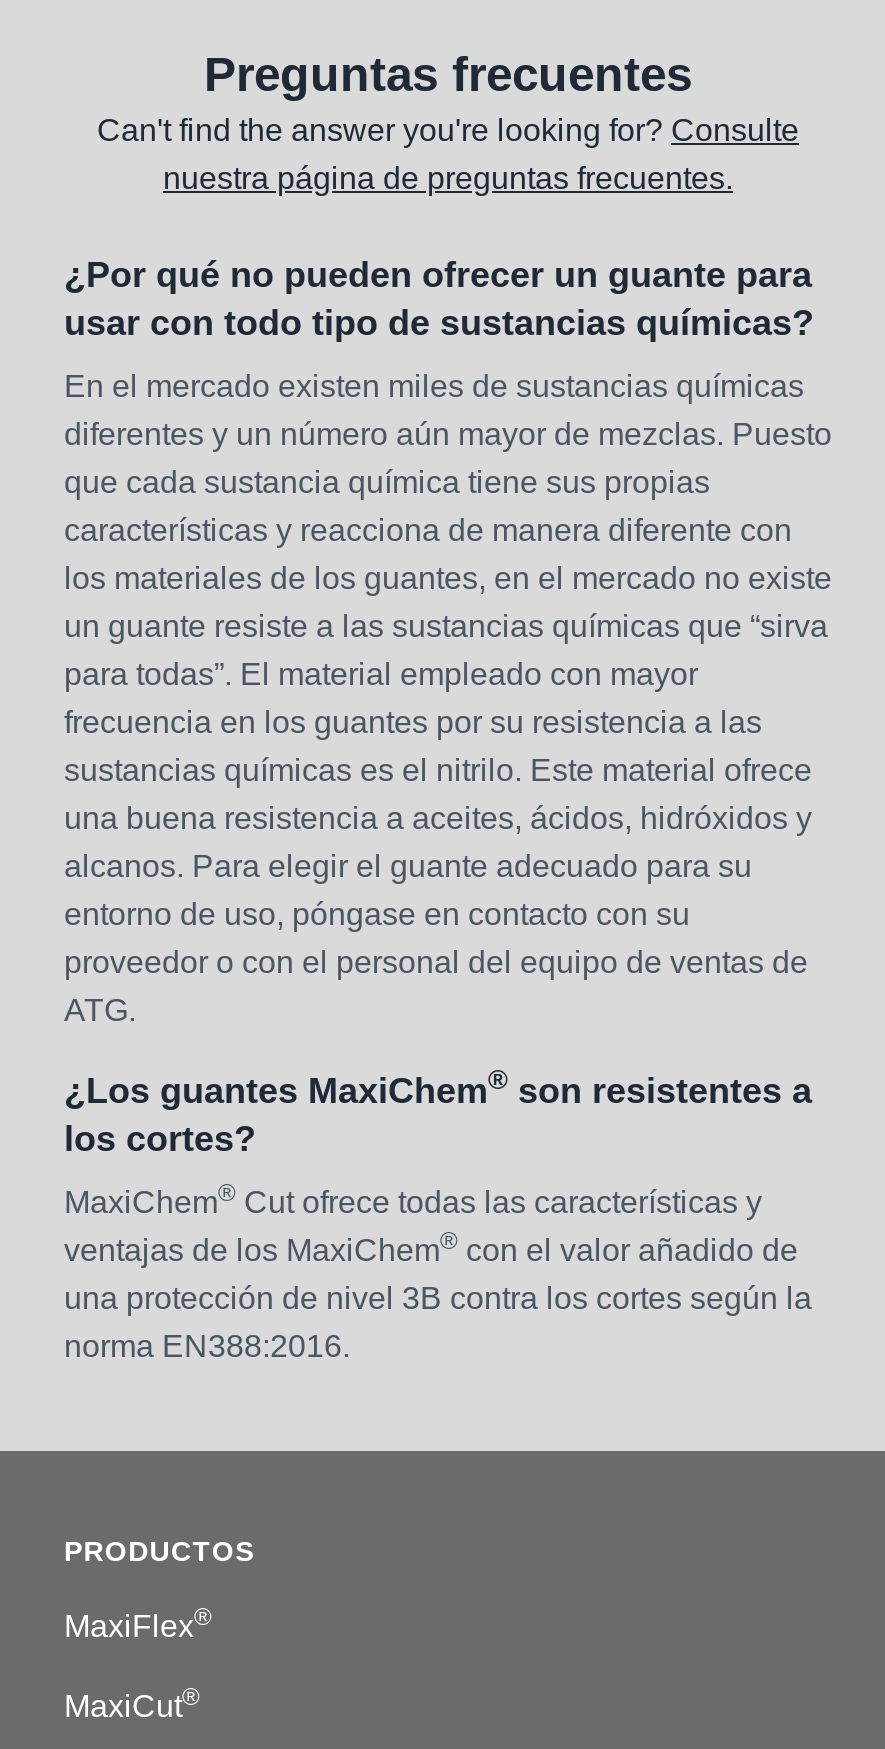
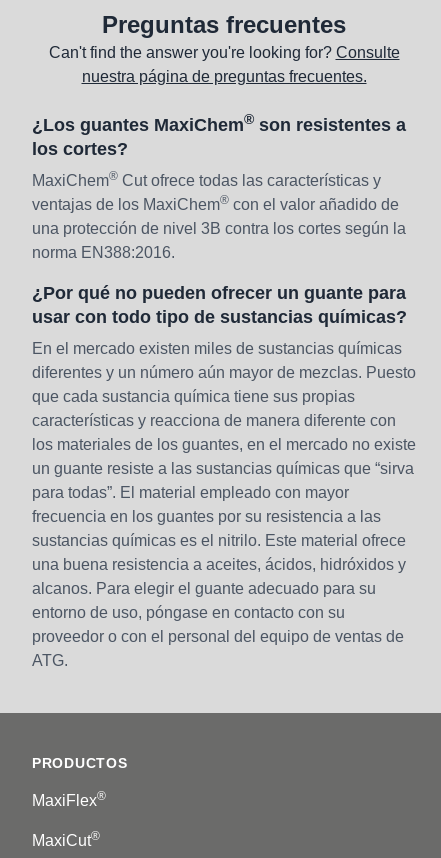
moved [64,255,832,1027] -> [32,283,416,669]: ¿Por qué no pueden ofrecer un guante para | usar con todo tipo de sustancias químicas? | En el mercado existen miles de sustancias químicas | ... | proveedor o con el personal del equipo de ventas de | ATG.
moved [64,1065,812,1363] -> [32,112,406,261]: ¿Los guantes MaxiChem® son resistentes a | los cortes? | MaxiChem® Cut ofrece todas las características y | ventajas de los MaxiChem® con el valor añadido de | una protección de nivel 3B contra los cortes según la | norma EN388:2016.

